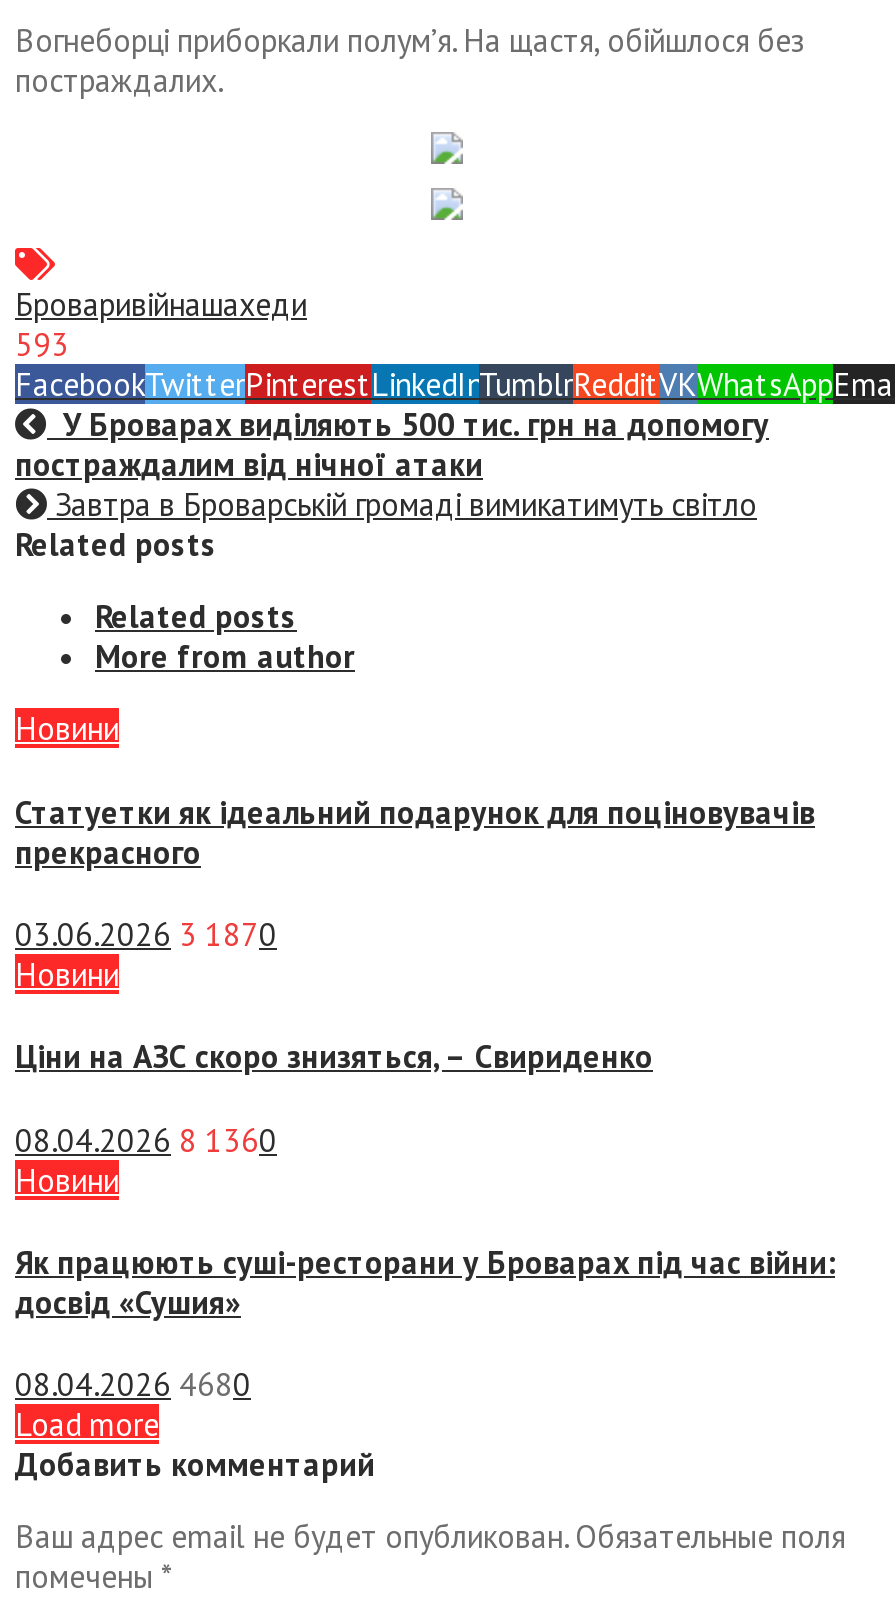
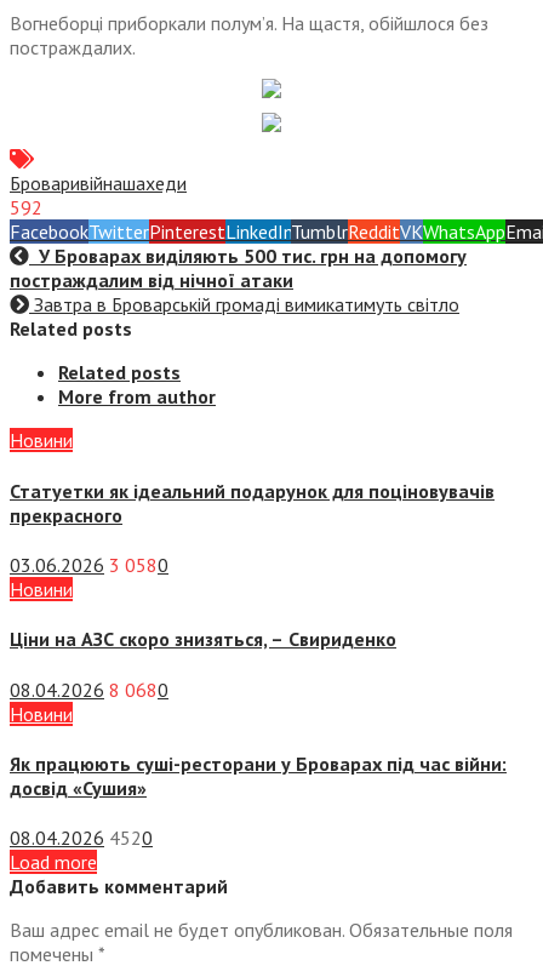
[15,325,69,365] 593 -> [10,196,42,220] 592
[15,914,277,954] 03.06.2026 3 1870 -> [10,553,168,577] 03.06.2026 3 0580
[15,1119,277,1159] 08.04.2026 8 1360 -> [10,677,168,701] 08.04.2026 8 0680
[15,1364,251,1404] 08.04.2026 4680 -> [10,826,153,850] 08.04.2026 4520

